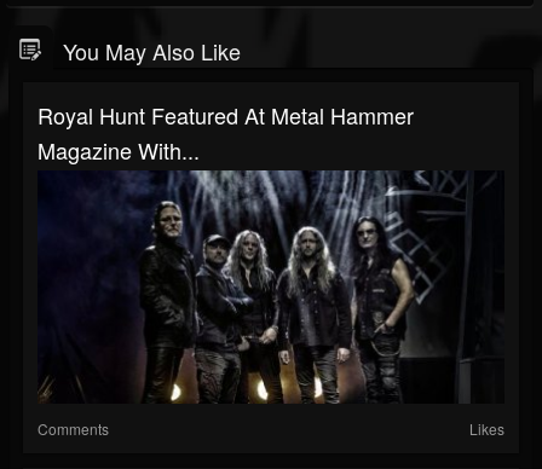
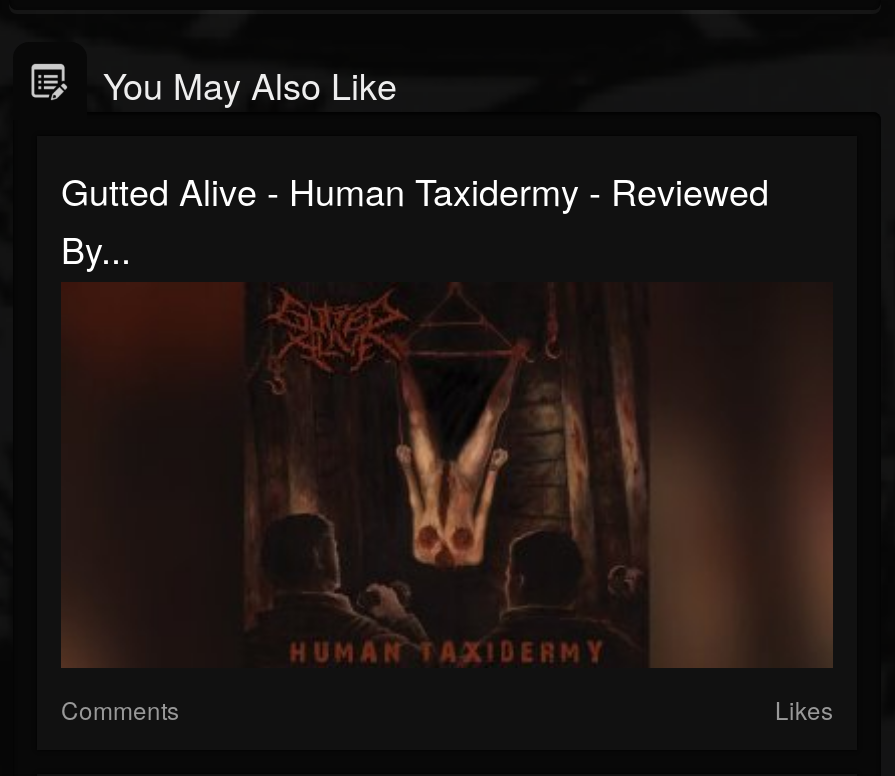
[38,99,414,166] Royal Hunt Featured At Metal Hammer | Magazine With... -> [61,164,769,274] Gutted Alive - Human Taxidermy - Reviewed | By...
[38,169,504,405] [image] -> [61,282,835,670] [image]

